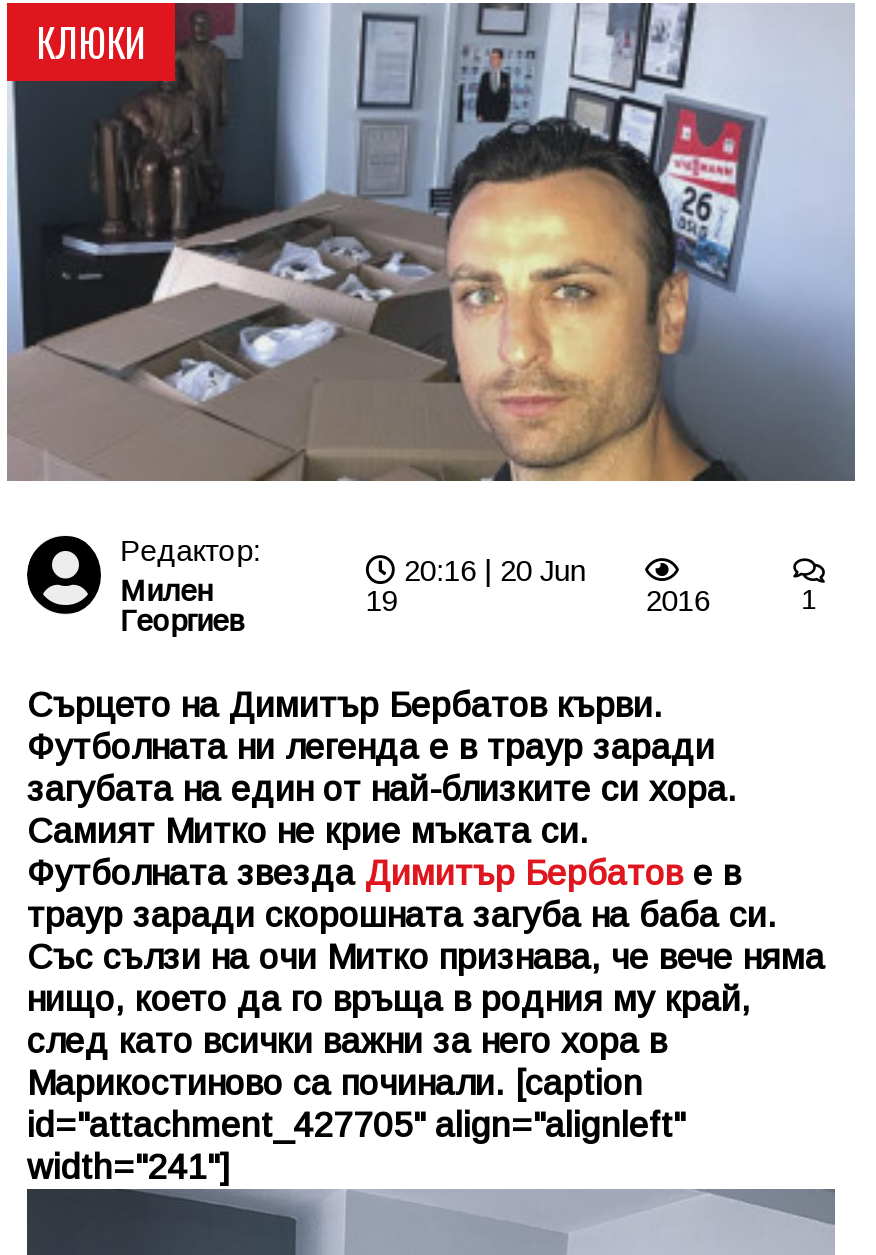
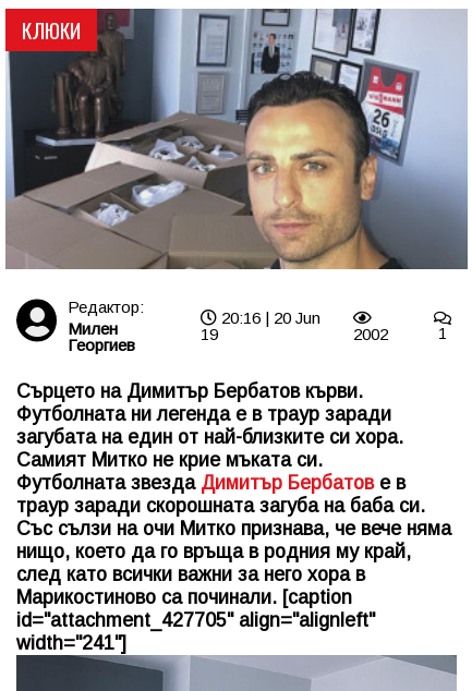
[646,582,710,616] 2016 -> [354,324,388,343] 2002

